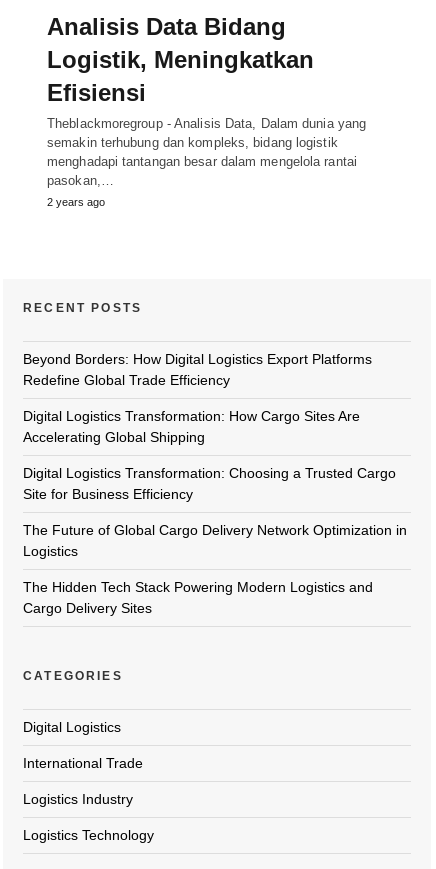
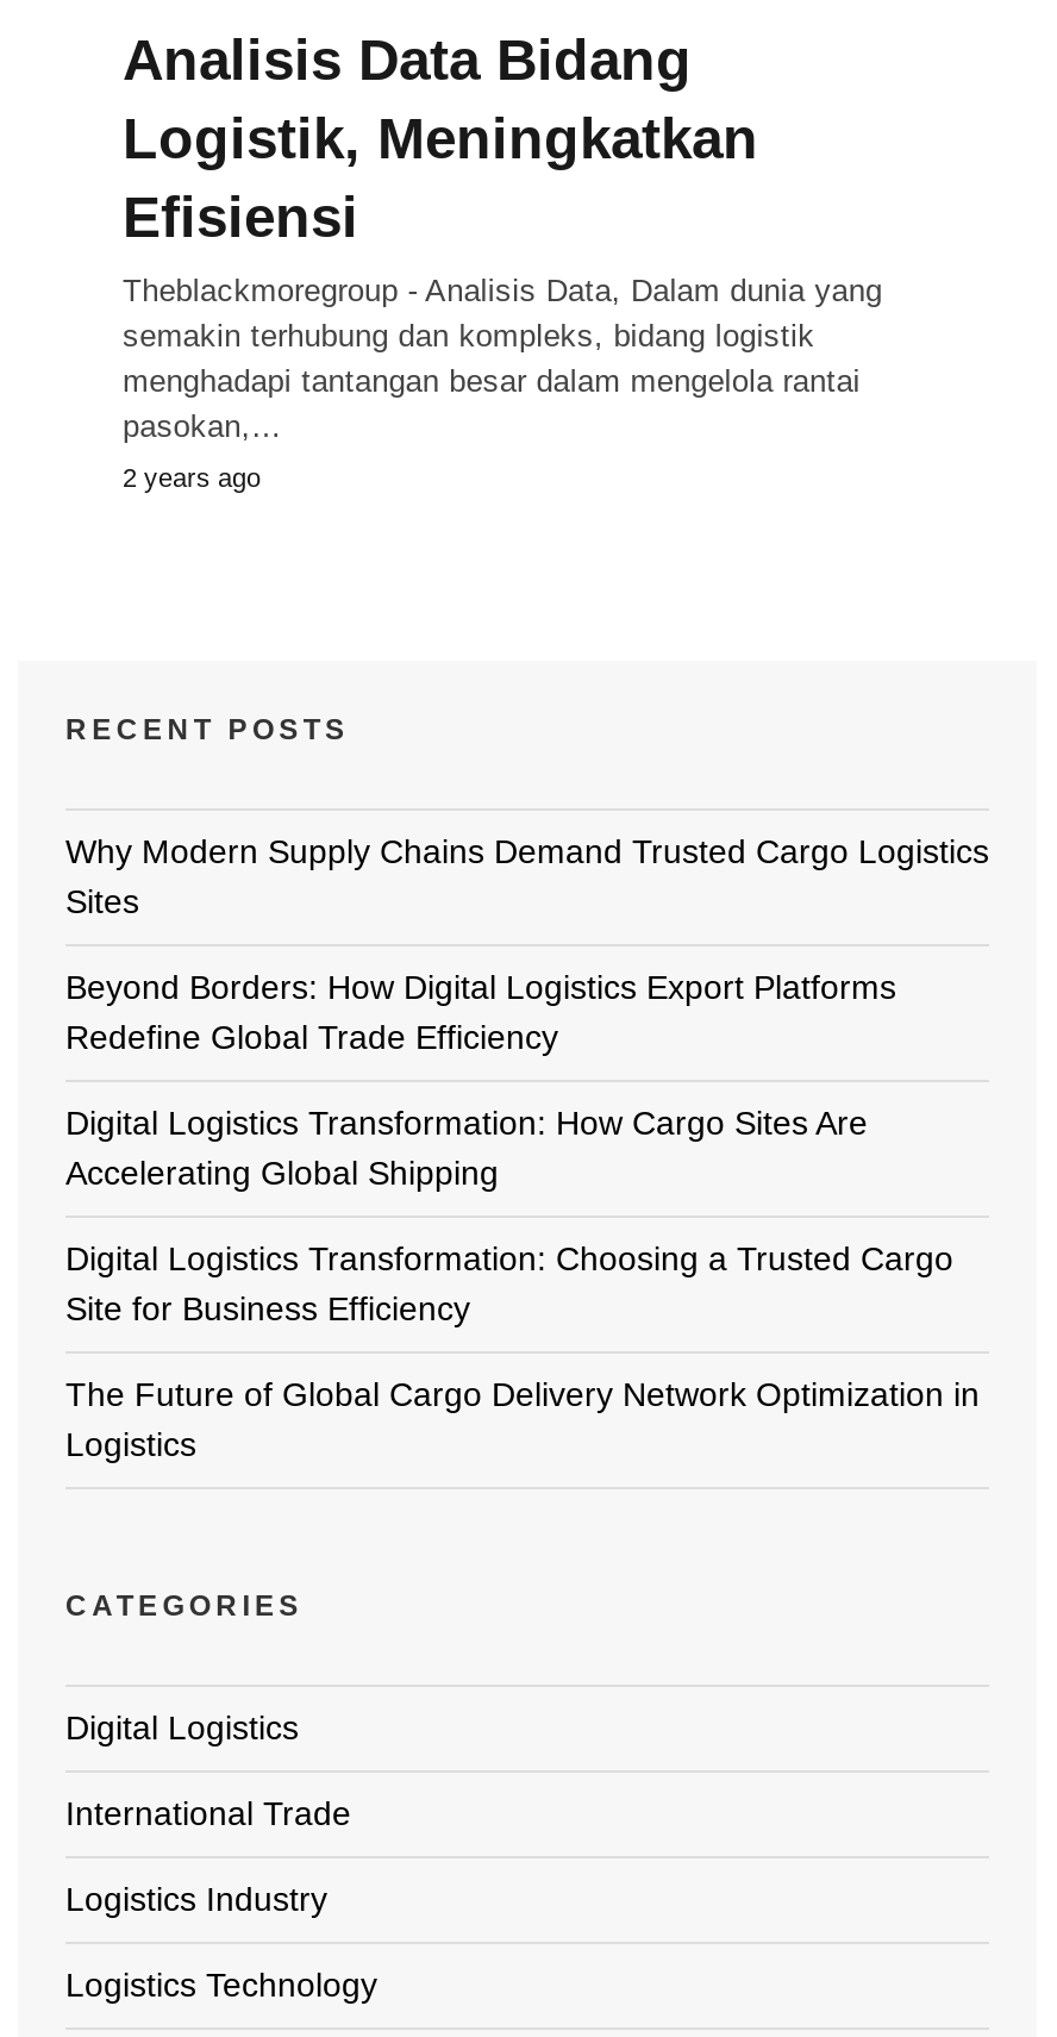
none -> [65,832,989,920] Why Modern Supply Chains Demand Trusted Cargo Logistics | Sites
moved [23,351,407,559] -> [65,968,980,1463]: Beyond Borders: How Digital Logistics Export Platforms | Redefine Global Trade Efficiency | Digital Logistics Transformation: How Cargo Sites Are | Accelerating Global Shipping | Digital Logistics Transformation: Choosing a Trusted Cargo | Site for Business Efficiency | The Future of Global Cargo Delivery Network Optimization in | Logistics
[23,579,373,616] The Hidden Tech Stack Powering Modern Logistics and | Cargo Delivery Sites -> none

